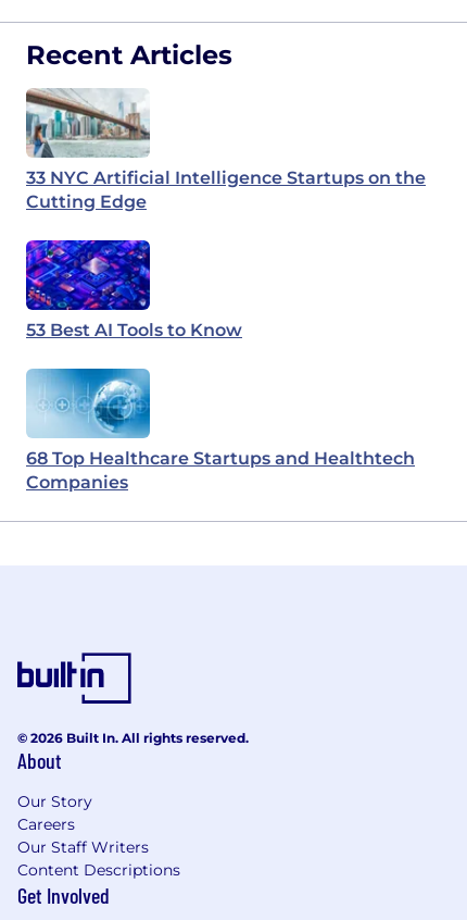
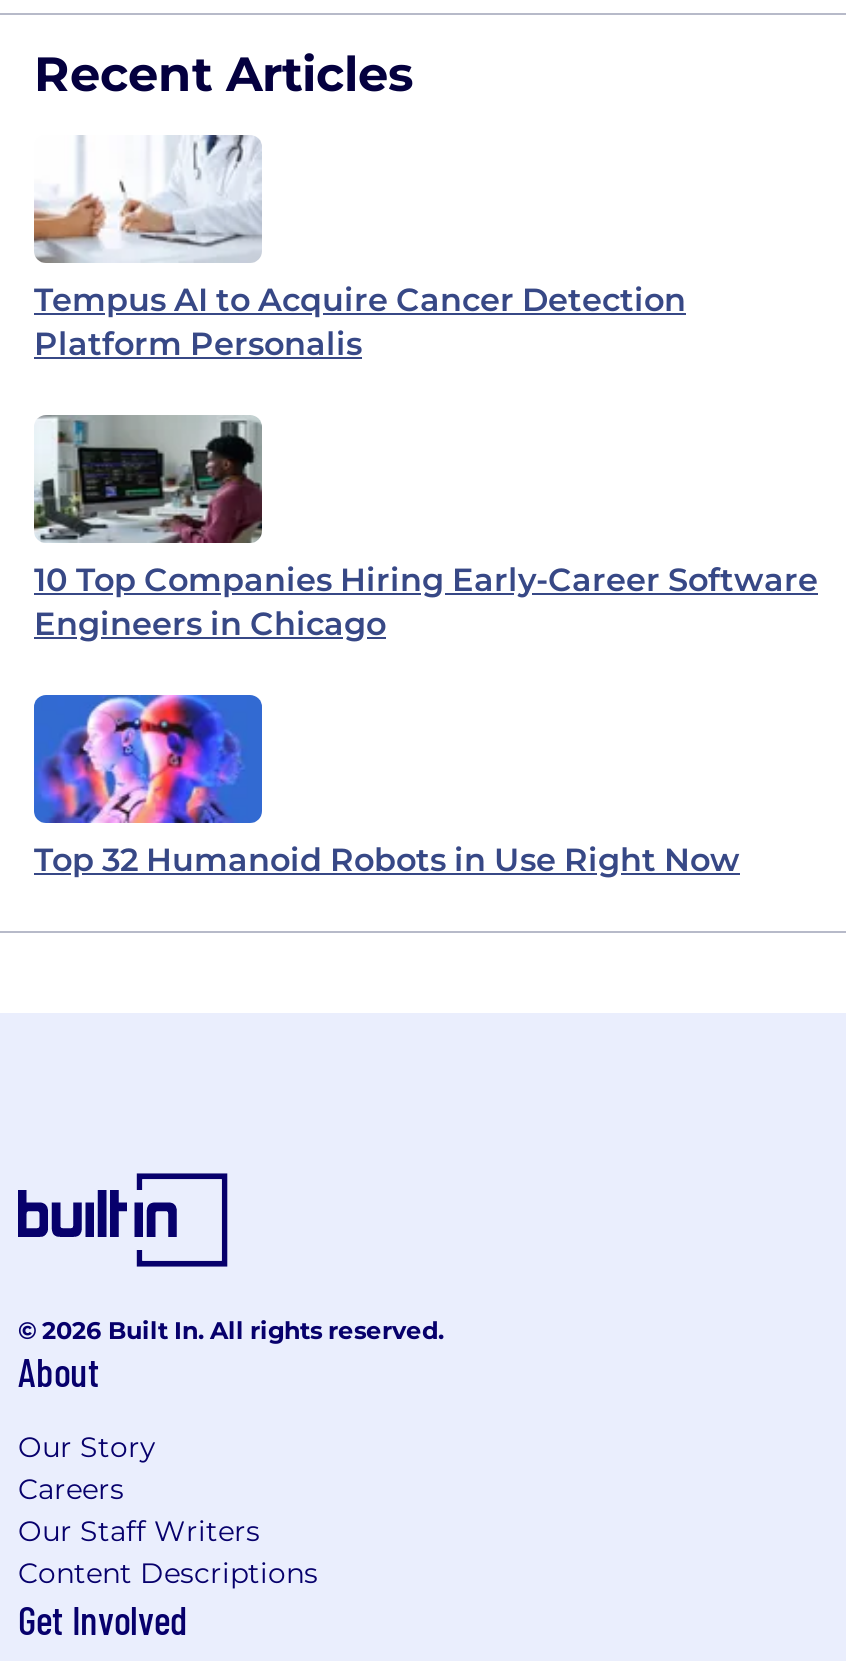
[25,88,426,212] [image] | 33 NYC Artificial Intelligence Startups on the | Cutting Edge -> [34,133,686,363] [image] | Tempus AI to Acquire Cancer Detection | Platform Personalis
[25,239,242,340] [image] | 53 Best AI Tools to Know -> [32,413,818,643] [image] | 10 Top Companies Hiring Early-Career Software | Engineers in Chicago
[25,373,415,493] [image] | 68 Top Healthcare Startups and Healthtech | Companies -> [32,659,740,879] [image] | Top 32 Humanoid Robots in Use Right Now

